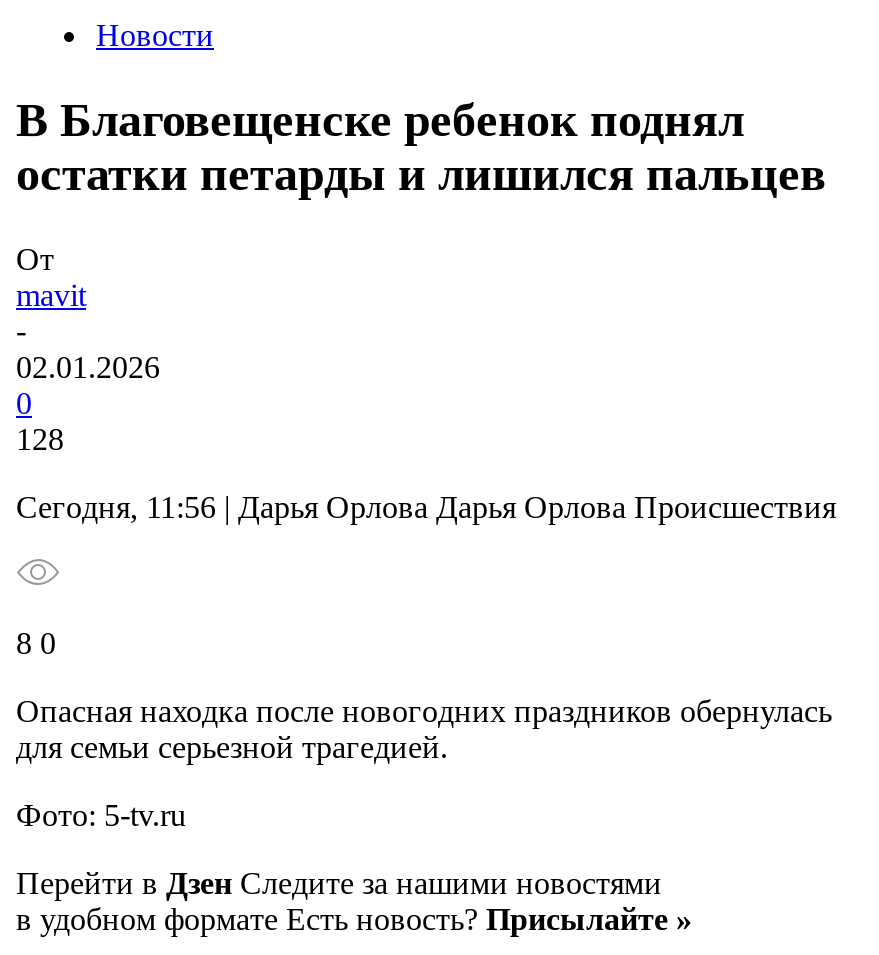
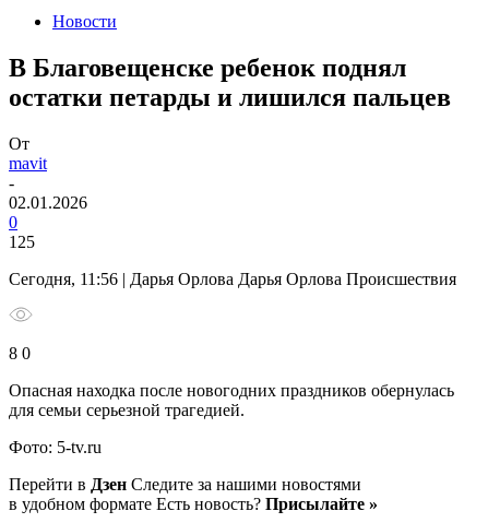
[16,422,64,456] 128 -> [9,232,35,251] 125

